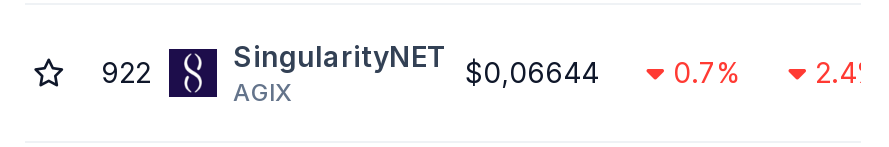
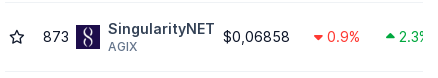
[233,39,599,89] SingularityNET $0,06644 -> [108,20,290,45] SingularityNET $0,06858
[101,55,151,89] 922 -> [43,28,69,45] 873
[673,55,739,89] 0.7% -> [327,28,360,45] 0.9%
[815,55,879,89] 2.4% -> [399,28,430,45] 2.3%

